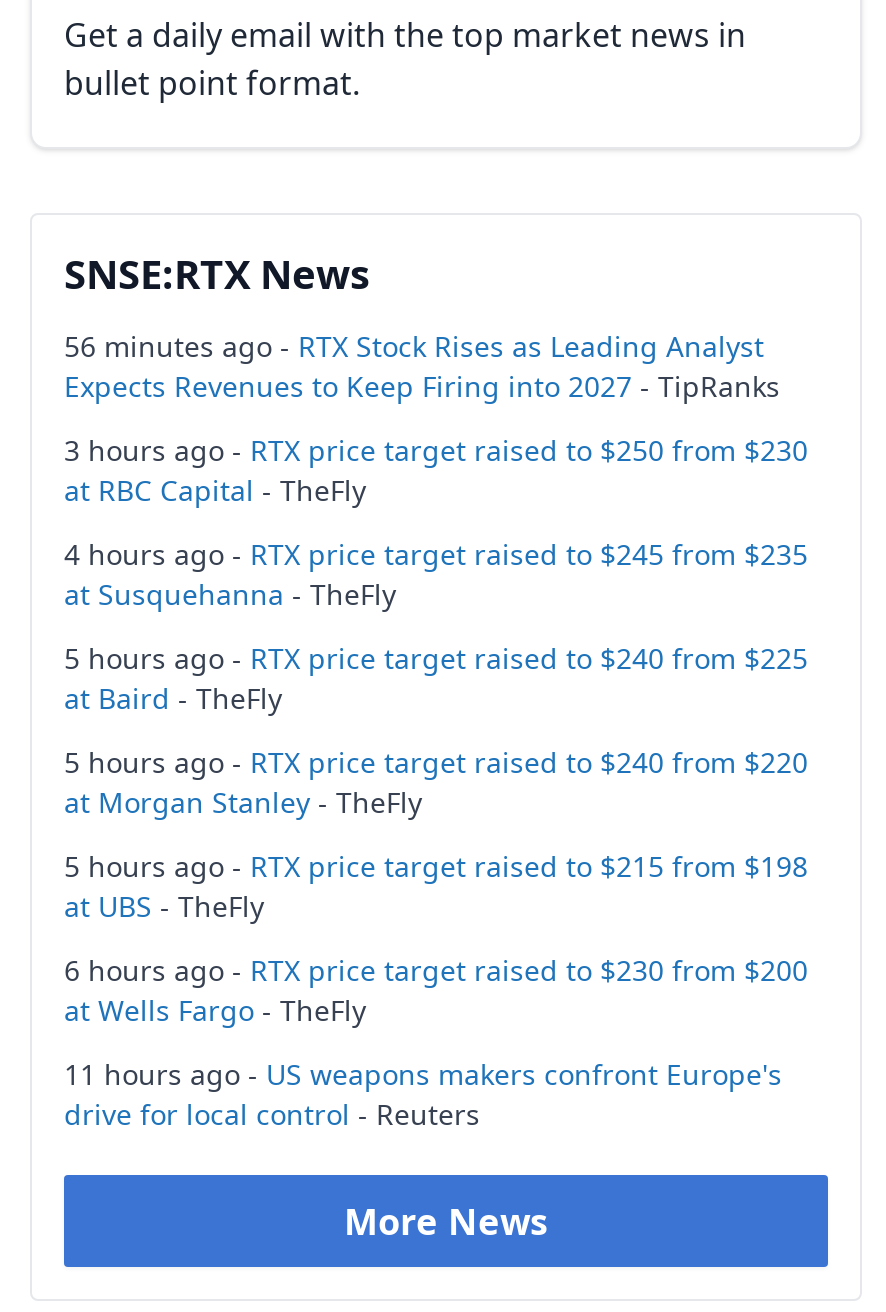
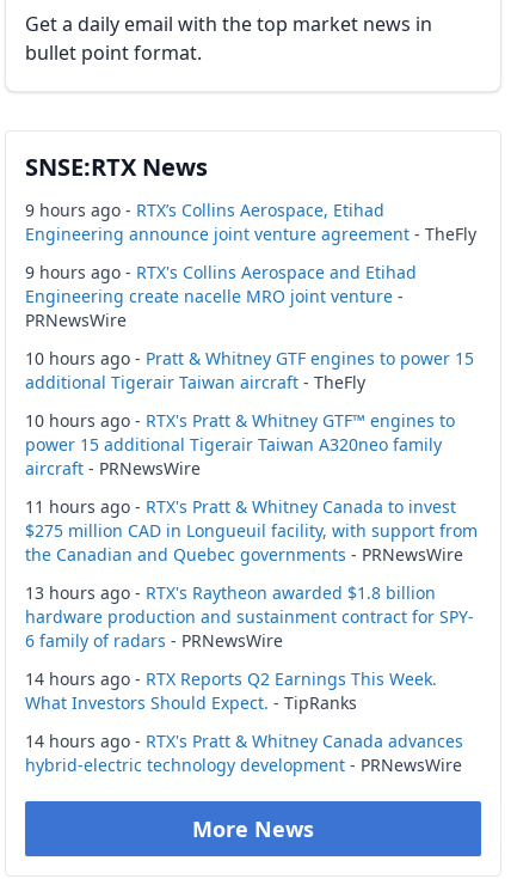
[64,327,780,405] 56 minutes ago - RTX Stock Rises as Leading Analyst | Expects Revenues to Keep Firing into 2027 - TipRanks -> [25,199,476,245] 9 hours ago - RTX’s Collins Aerospace, Etihad | Engineering announce joint venture agreement - TheFly
[64,431,808,509] 3 hours ago - RTX price target raised to $250 from $230 | at RBC Capital - TheFly -> [25,261,417,331] 9 hours ago - RTX's Collins Aerospace and Etihad | Engineering create nacelle MRO joint venture - | PRNewsWire
[64,535,808,613] 4 hours ago - RTX price target raised to $245 from $235 | at Susquehanna - TheFly -> [25,347,474,393] 10 hours ago - Pratt & Whitney GTF engines to power 15 | additional Tigerair Taiwan aircraft - TheFly
[64,639,808,717] 5 hours ago - RTX price target raised to $240 from $225 | at Baird - TheFly -> [25,409,455,480] 10 hours ago - RTX's Pratt & Whitney GTF™ engines to | power 15 additional Tigerair Taiwan A320neo family | aircraft - PRNewsWire
[64,743,808,821] 5 hours ago - RTX price target raised to $240 from $220 | at Morgan Stanley - TheFly -> [25,495,478,566] 11 hours ago - RTX's Pratt & Whitney Canada to invest | $275 million CAD in Longueuil facility, with support from | the Canadian and Quebec governments - PRNewsWire
[64,847,808,925] 5 hours ago - RTX price target raised to $215 from $198 | at UBS - TheFly -> [25,581,474,652] 13 hours ago - RTX's Raytheon awarded $1.8 billion | hardware production and sustainment contract for SPY- | 6 family of radars - PRNewsWire
[64,951,808,1029] 6 hours ago - RTX price target raised to $230 from $200 | at Wells Fargo - TheFly -> [25,667,437,714] 14 hours ago - RTX Reports Q2 Earnings This Week. | What Investors Should Expect. - TipRanks
[64,1055,782,1133] 11 hours ago - US weapons makers confront Europe's | drive for local control - Reuters -> [25,730,463,776] 14 hours ago - RTX's Pratt & Whitney Canada advances | hybrid-electric technology development - PRNewsWire

